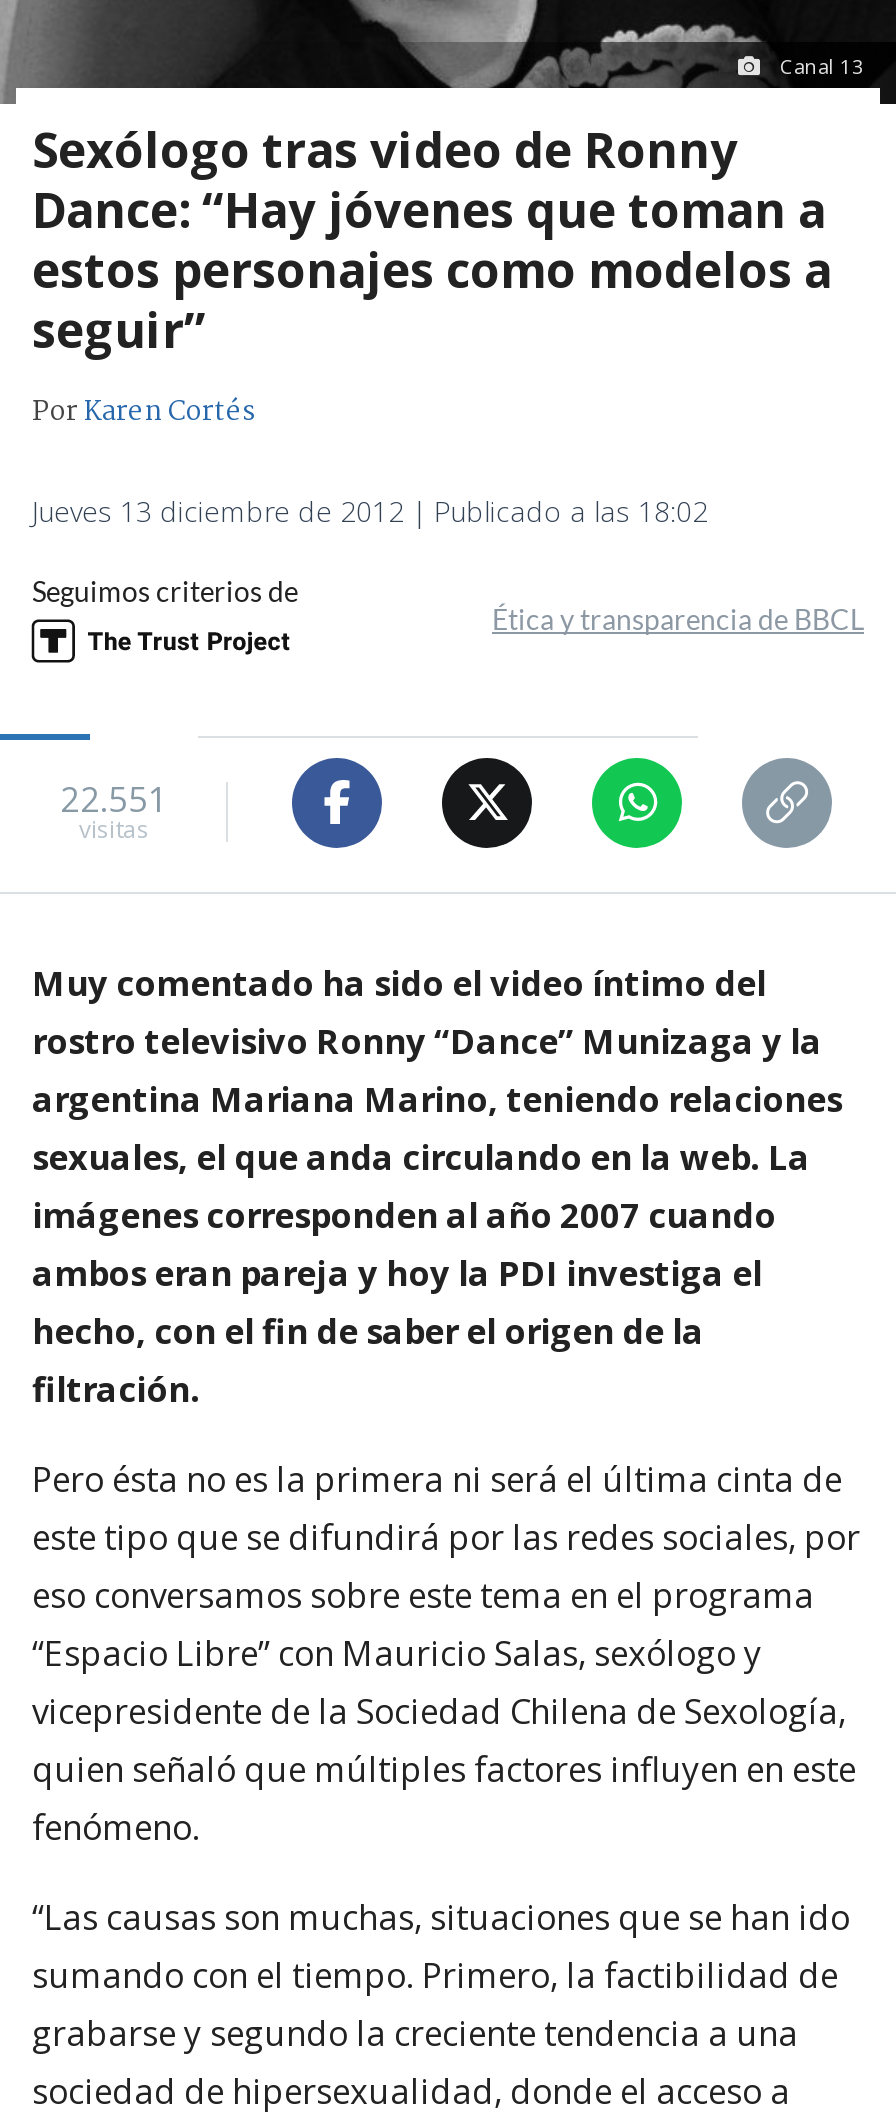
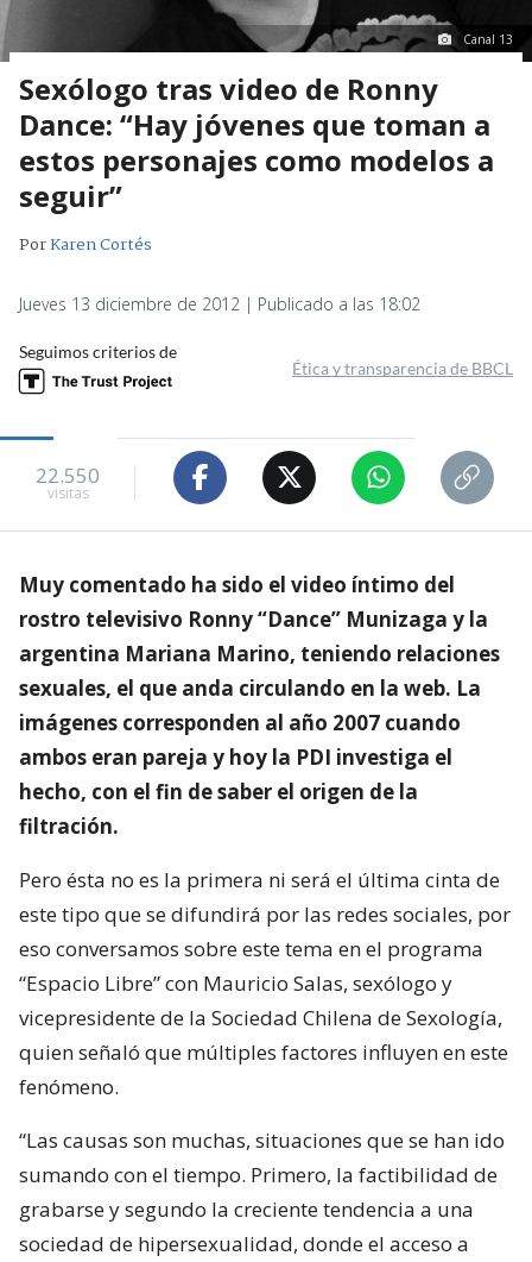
[60,777,168,823] 22.551 -> [36,462,100,489] 22.550

